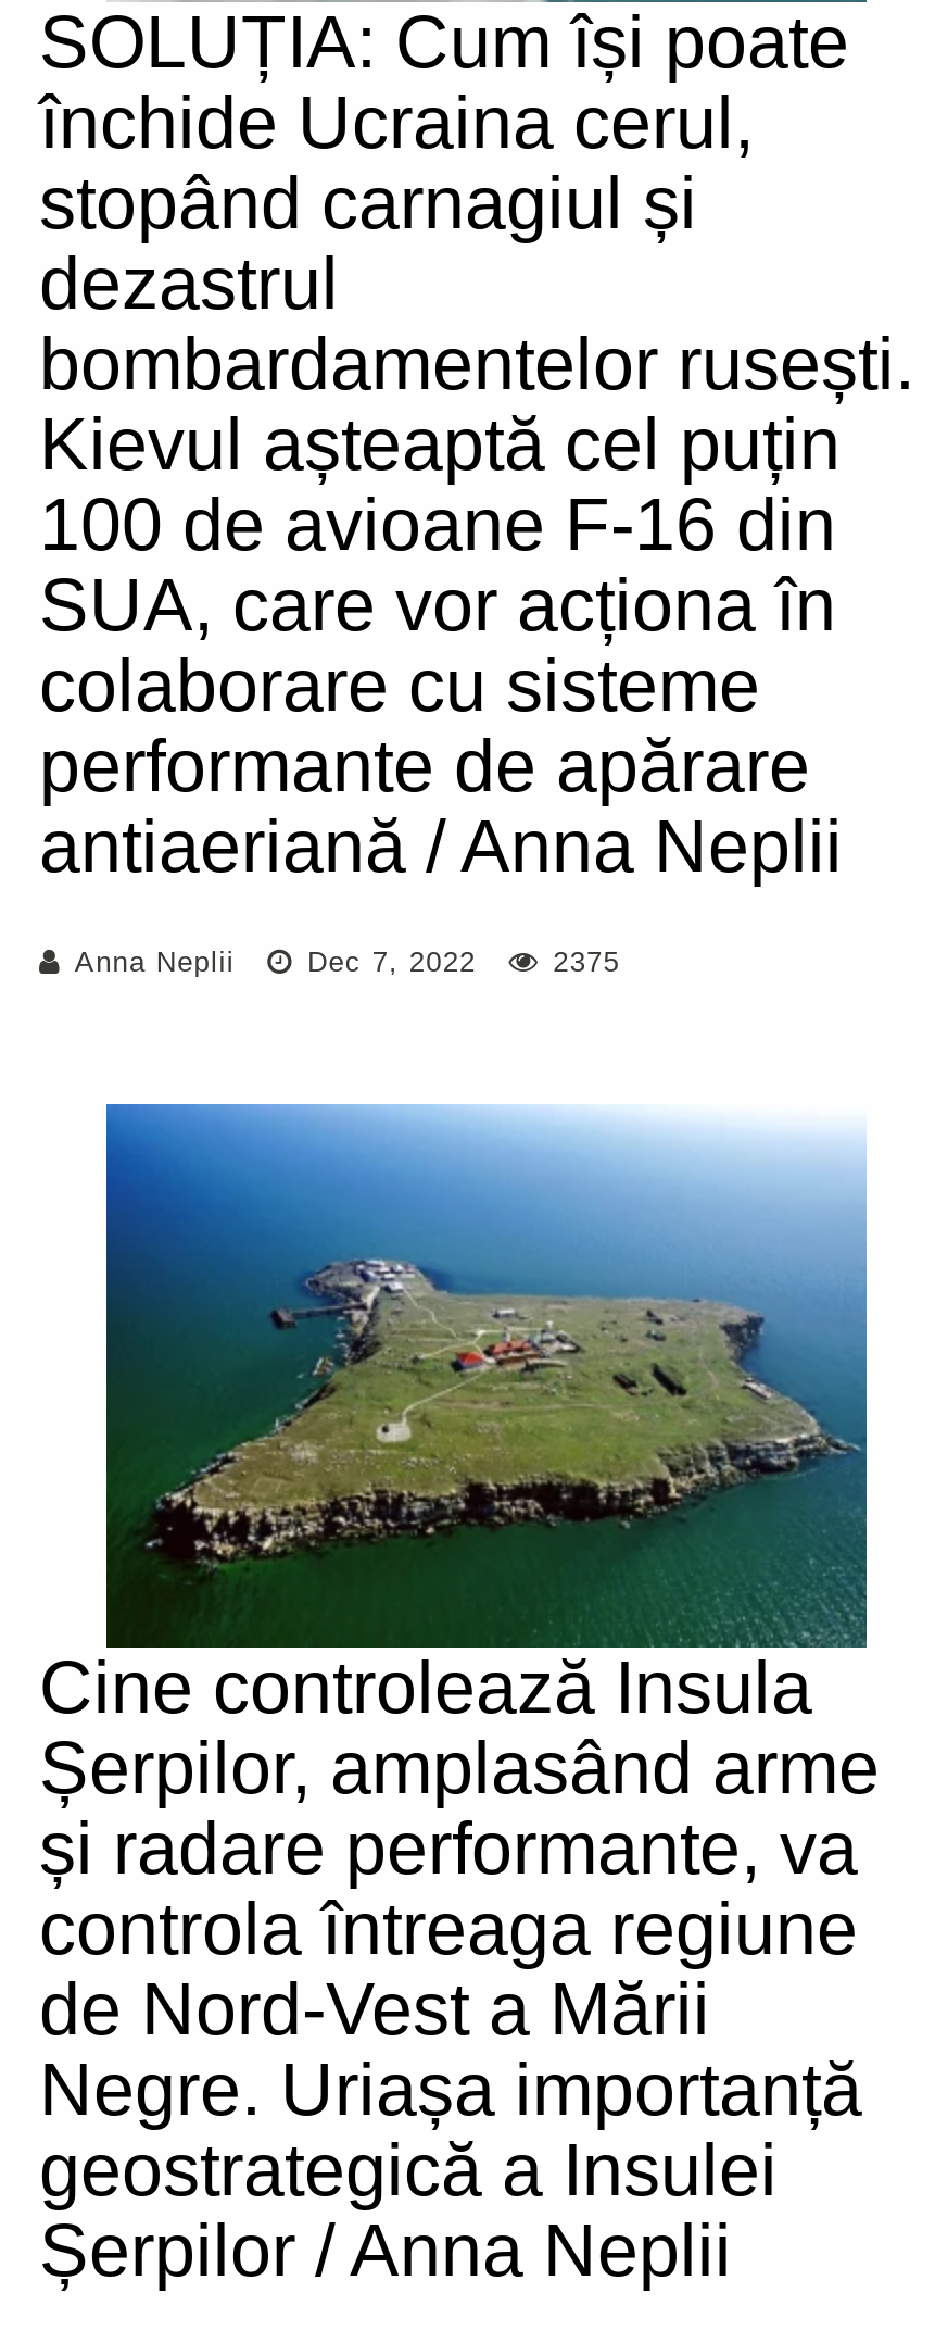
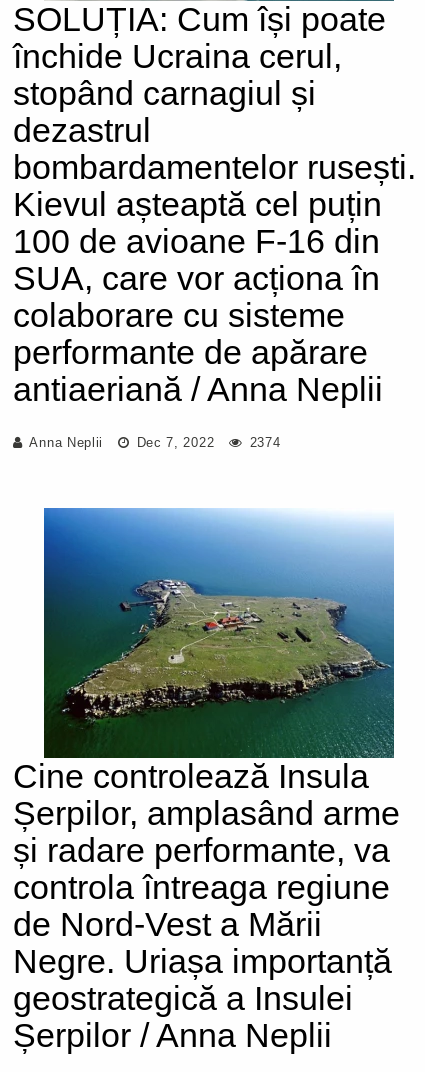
[543,945,620,978] 2375 -> [245,435,280,450] 2374

